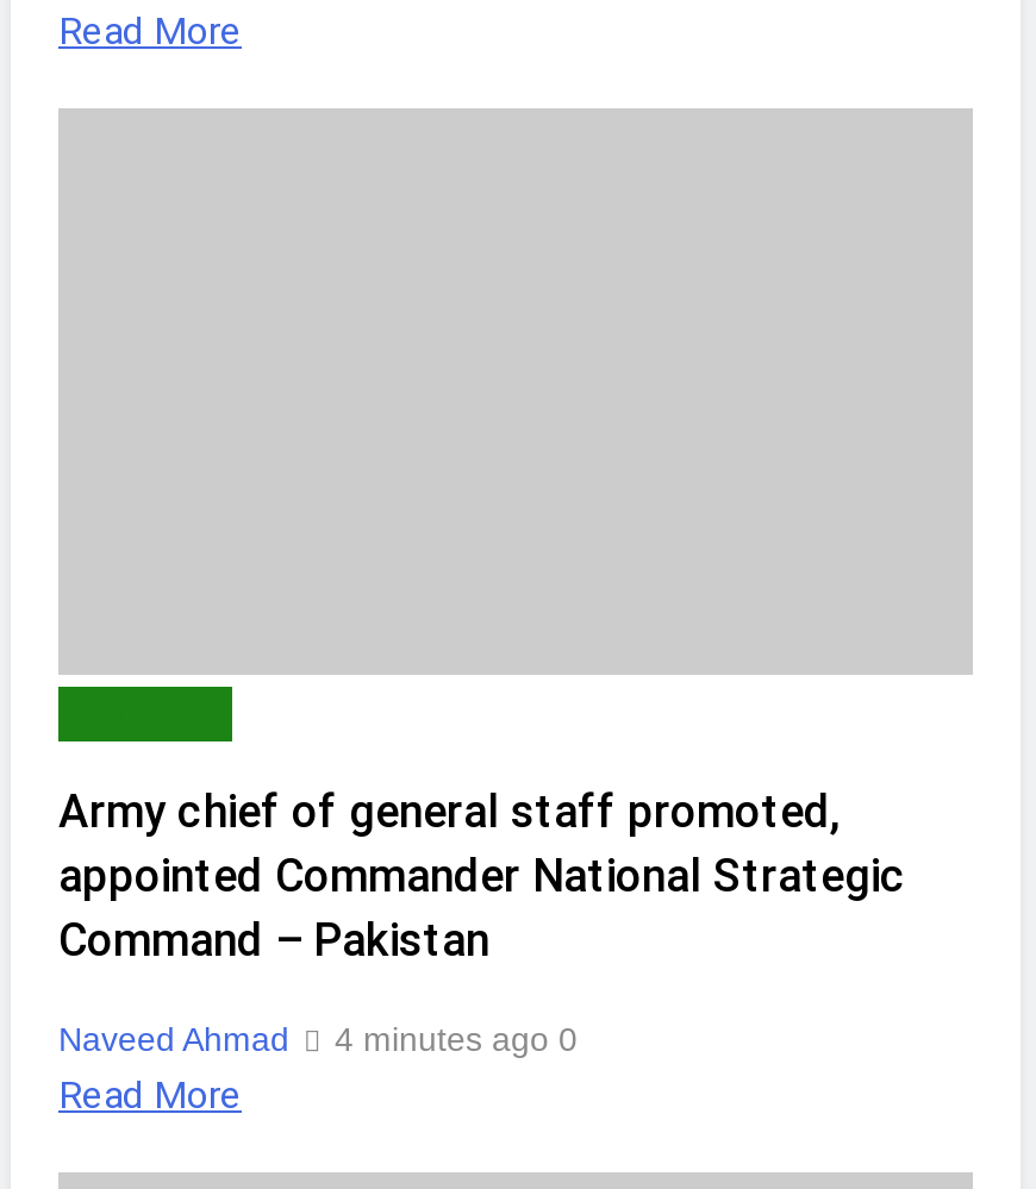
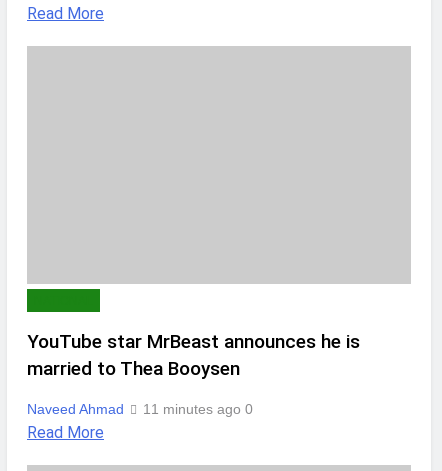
[58,785,906,968] Army chief of general staff promoted, | appointed Commander National Strategic | Command – Pakistan -> [27,330,360,380] YouTube star MrBeast announces he is | married to Thea Booysen
[58,1020,578,1058] Naveed Ahmad 4 minutes ago 0 -> [27,401,253,417] Naveed Ahmad 11 minutes ago 0

